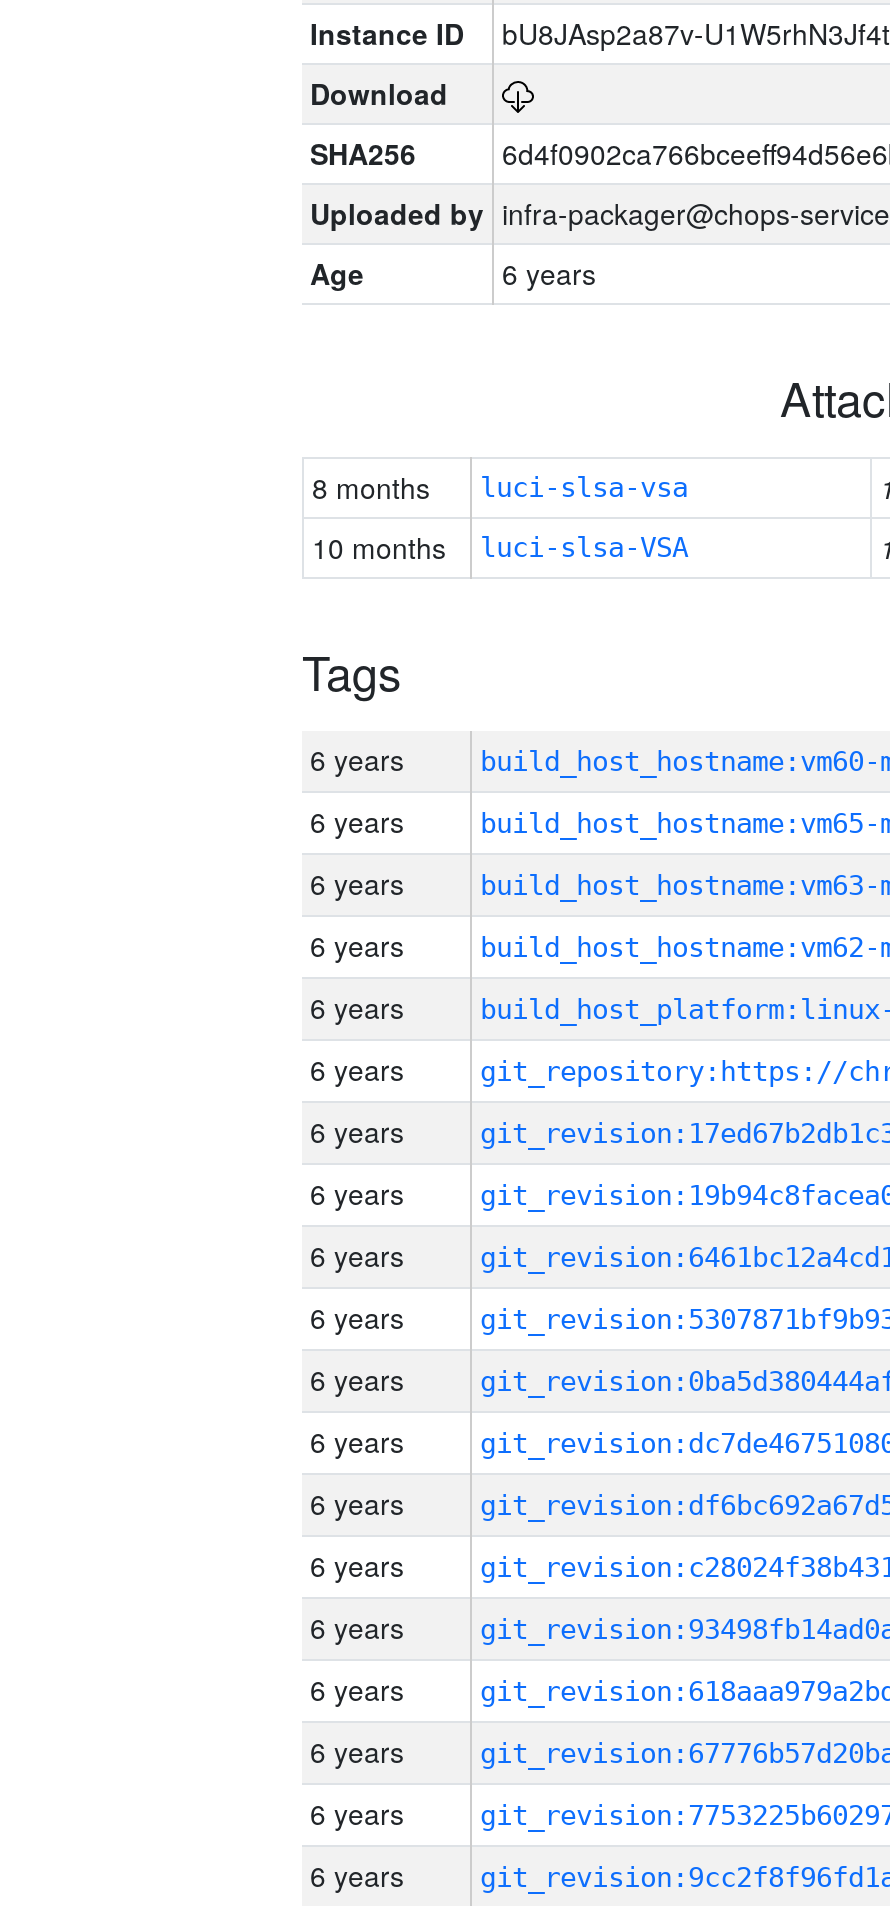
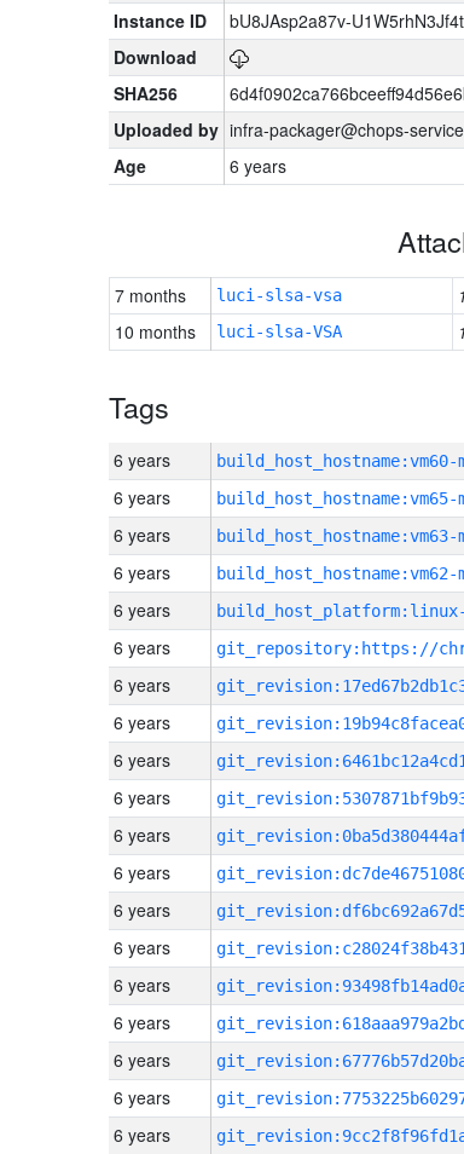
[312,467,688,507] 8 months luci-slsa-vsa -> [115,283,342,307] 7 months luci-slsa-vsa

